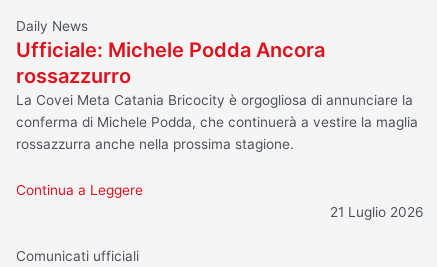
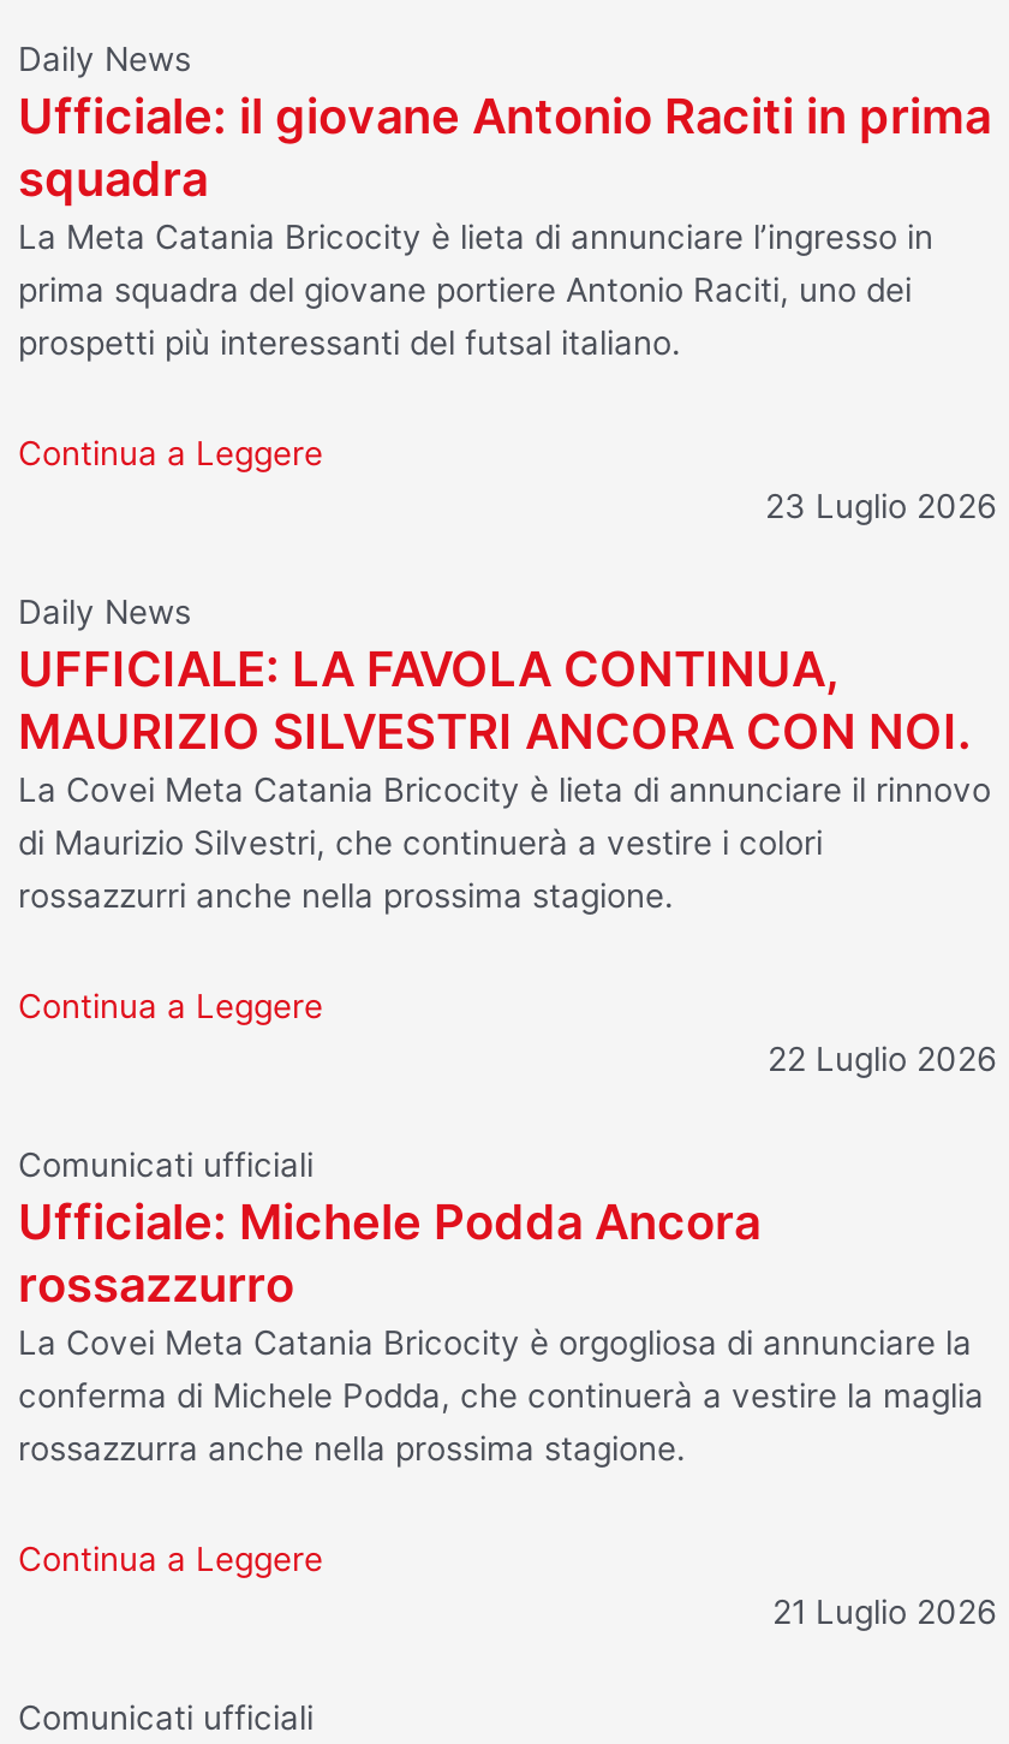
none -> [18,88,998,1183] Ufficiale: il giovane Antonio Raciti in prima | squadra | La Meta Catania Bricocity è lieta di annunciare l’ingresso in | prima squadra del giovane portiere Antonio Raciti, uno dei | prospetti più interessanti del futsal italiano. | Continua a Leggere | 23 Luglio 2026 | Daily News | UFFICIALE: LA FAVOLA CONTINUA, | MAURIZIO SILVESTRI ANCORA CON NOI. | La Covei Meta Catania Bricocity è lieta di annunciare il rinnovo | di Maurizio Silvestri, che continuerà a vestire i colori | rossazzurri anche nella prossima stagione. | Continua a Leggere | 22 Luglio 2026 | Comunicati ufficiali

